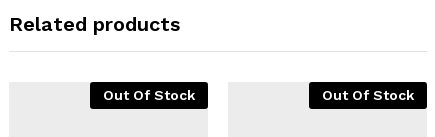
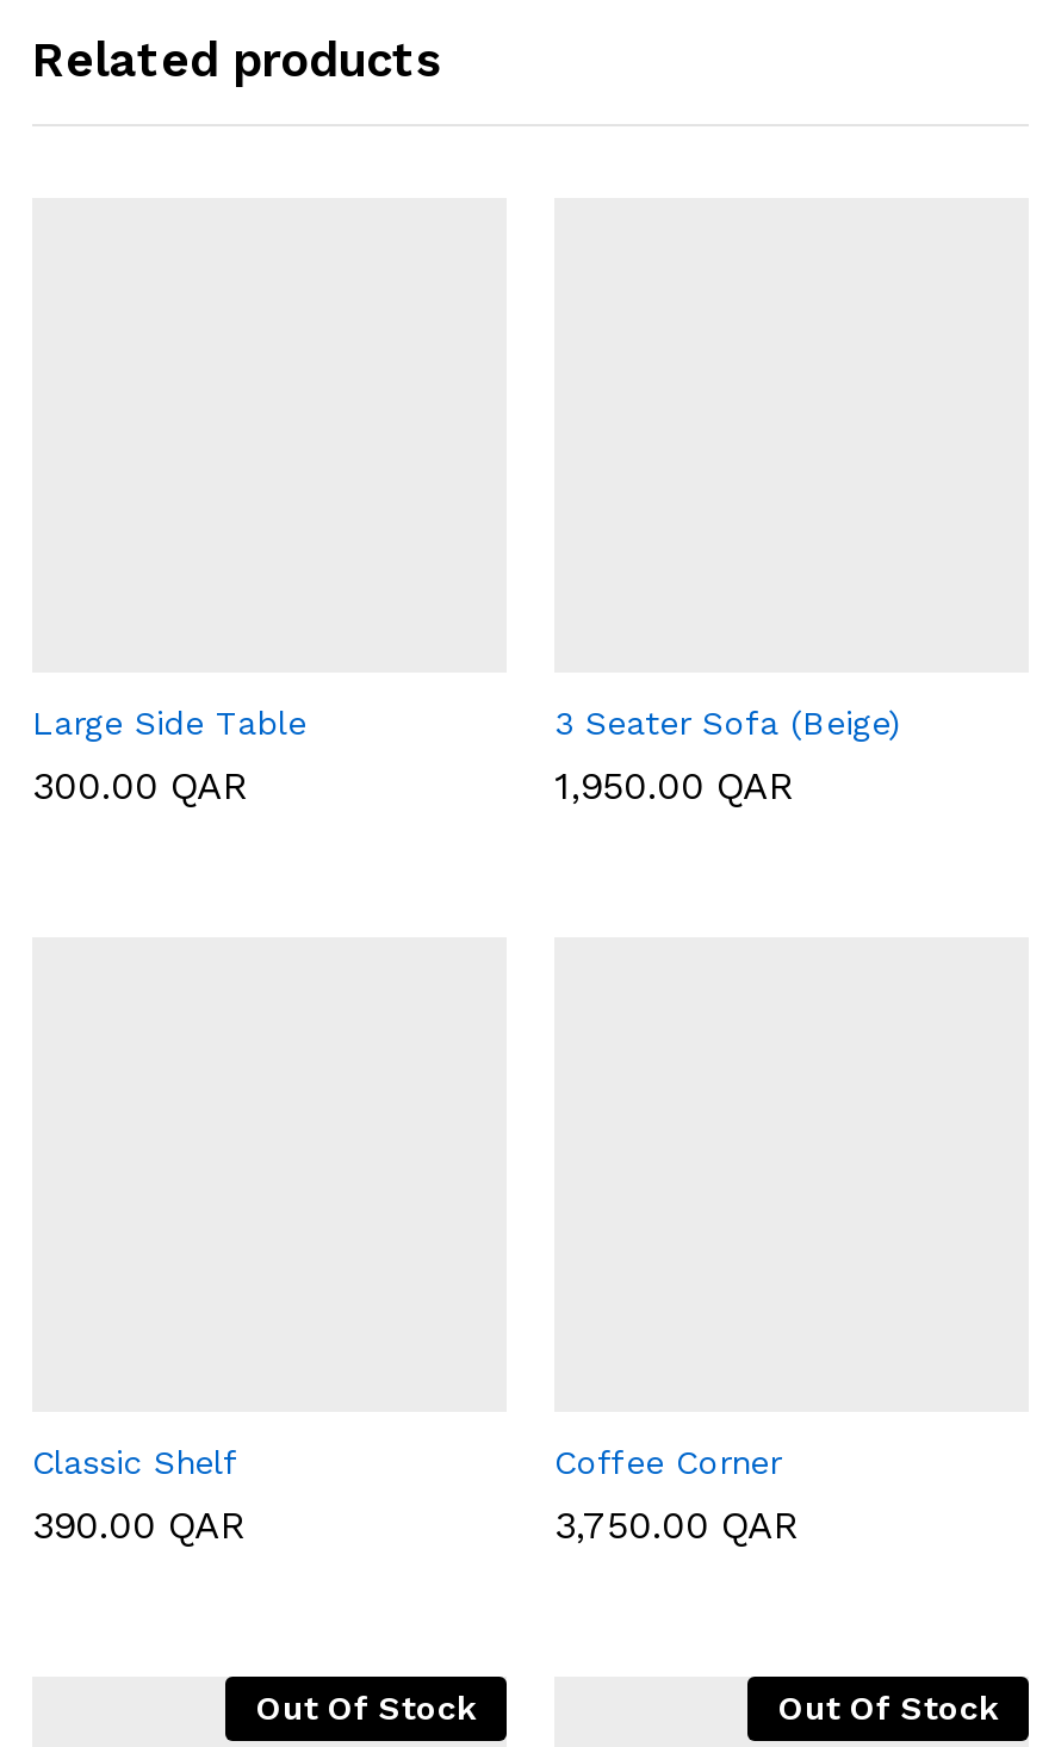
none -> [32,704,306,809] Large Side Table | 300.00 QAR
none -> [32,1443,244,1548] Classic Shelf | 390.00 QAR
none -> [554,704,900,809] 3 Seater Sofa (Beige) | 1,950.00 QAR
none -> [554,1443,798,1548] Coffee Corner | 3,750.00 QAR

